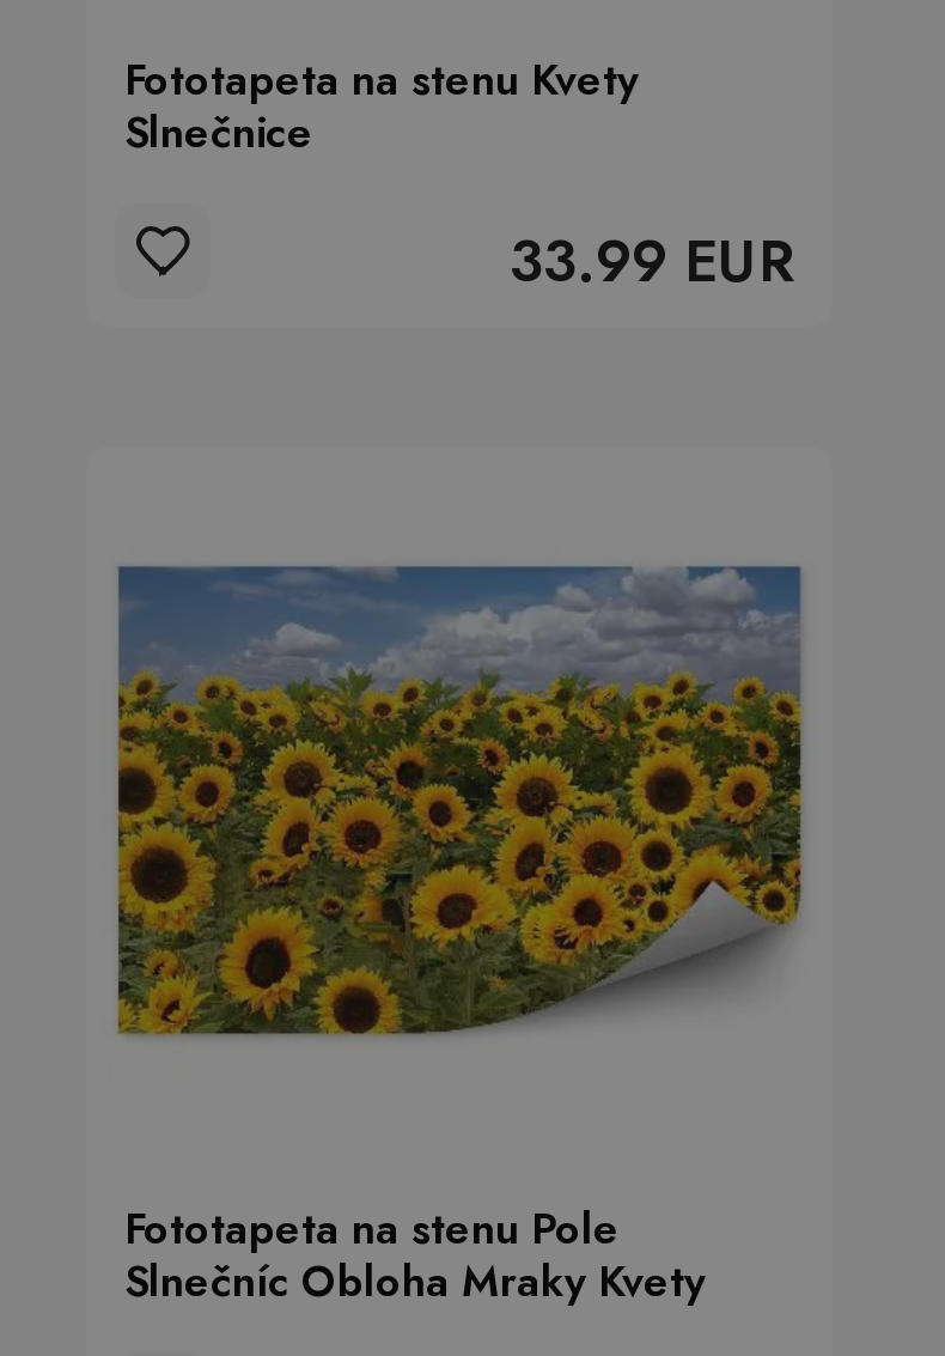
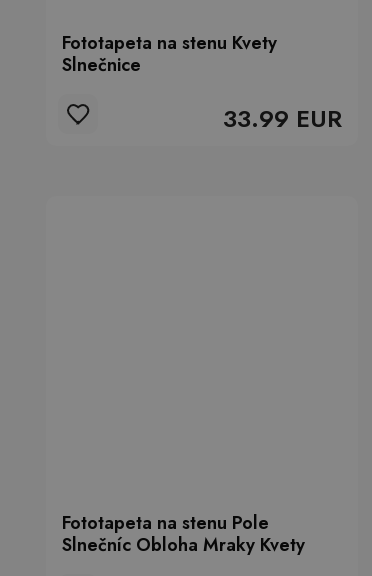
[115,564,809,1040] [image] -> none

